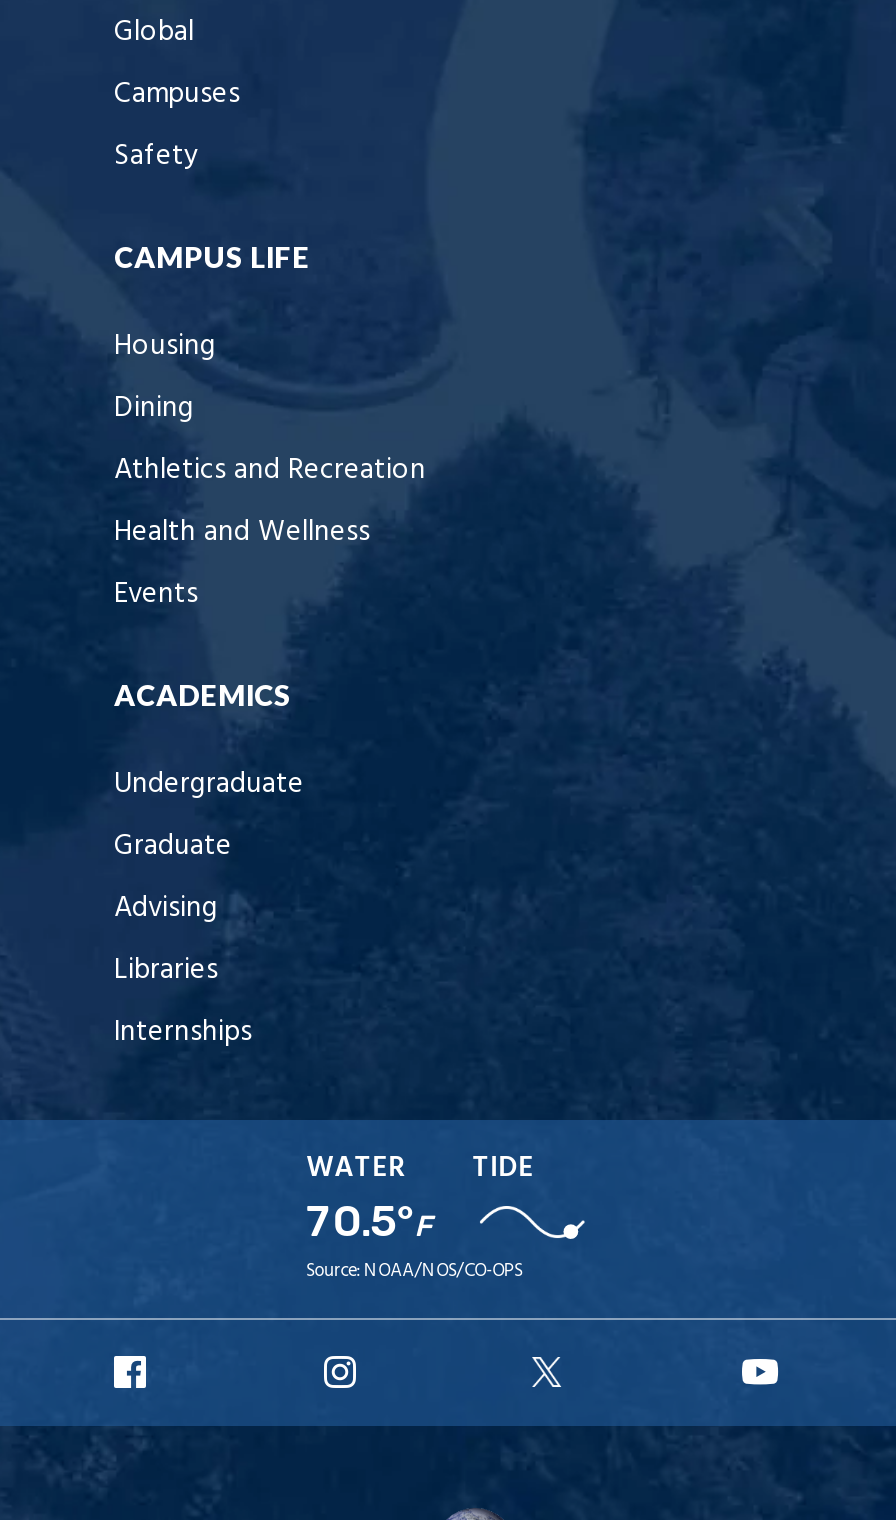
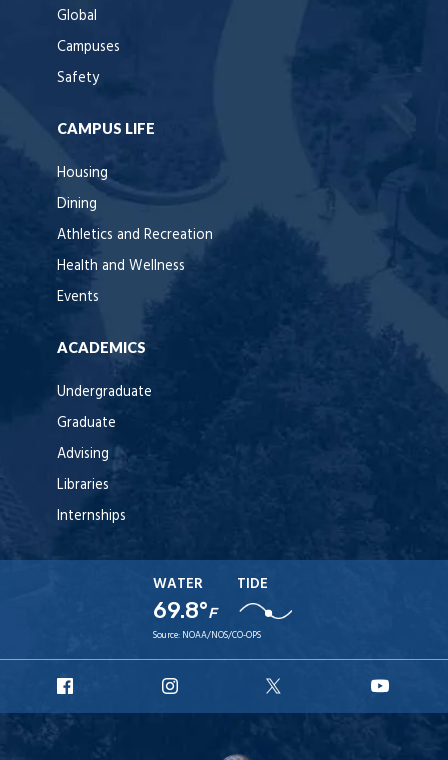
[306,1195,432,1249] 70.5°F -> [153,597,217,624] 69.8°F

